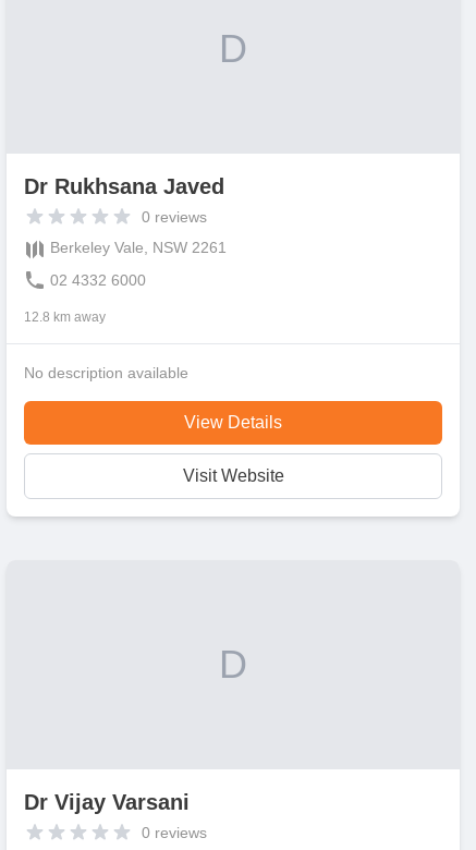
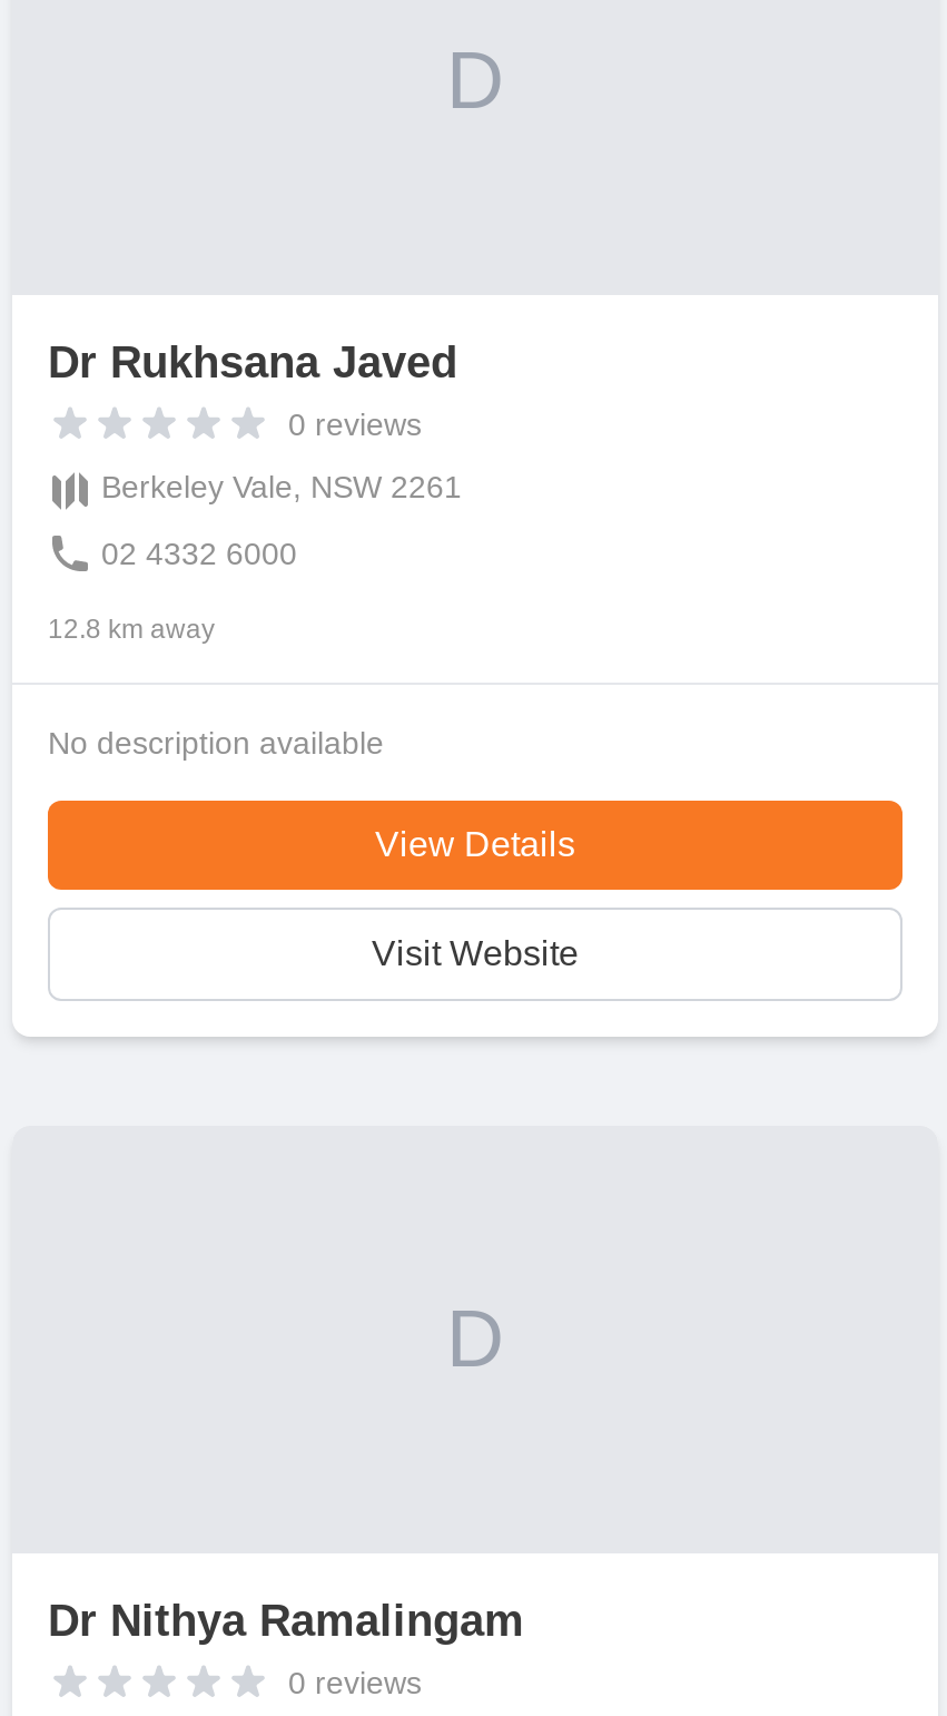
[24,790,190,814] Dr Vijay Varsani -> [48,1596,524,1645] Dr Nithya Ramalingam

